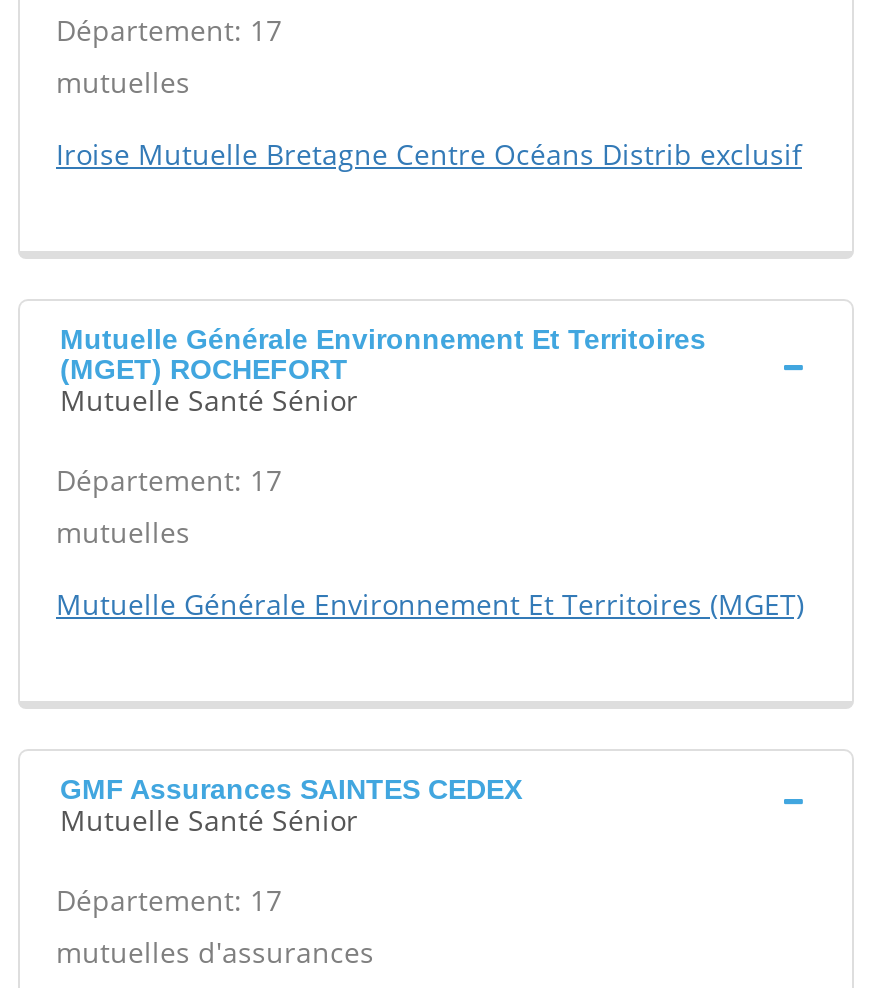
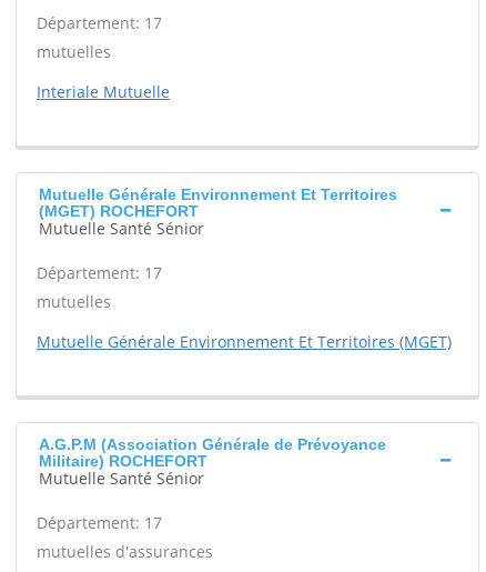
[56,135,802,173] Iroise Mutuelle Bretagne Centre Océans Distrib exclusif -> [37,81,170,102] Interiale Mutuelle
[60,773,522,805] GMF Assurances SAINTES CEDEX -> [39,435,386,470] A.G.P.M (Association Générale de Prévoyance | Militaire) ROCHEFORT

